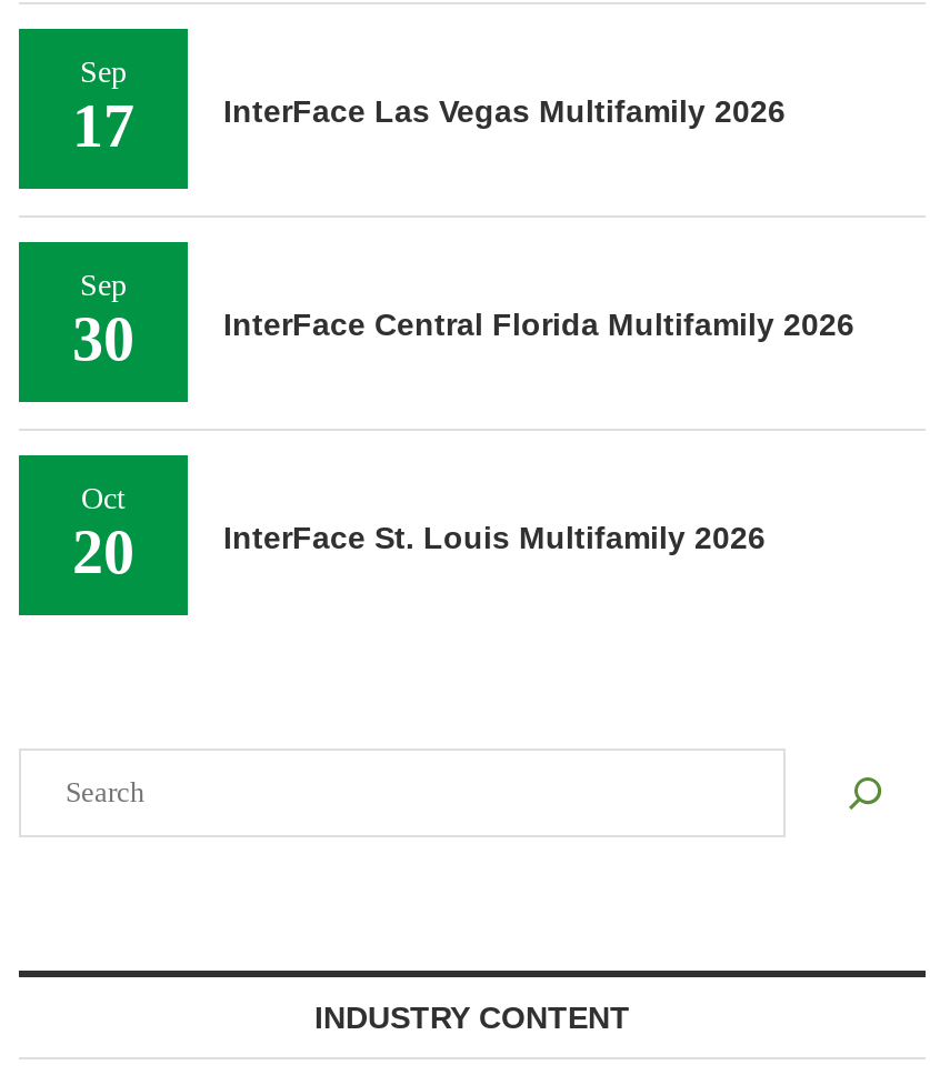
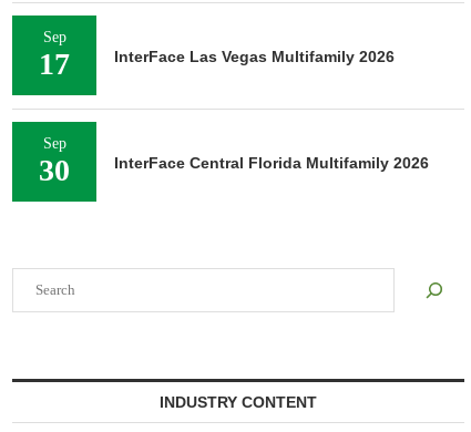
[72,482,766,586] Oct | 20 | InterFace St. Louis Multifamily 2026 -> none

